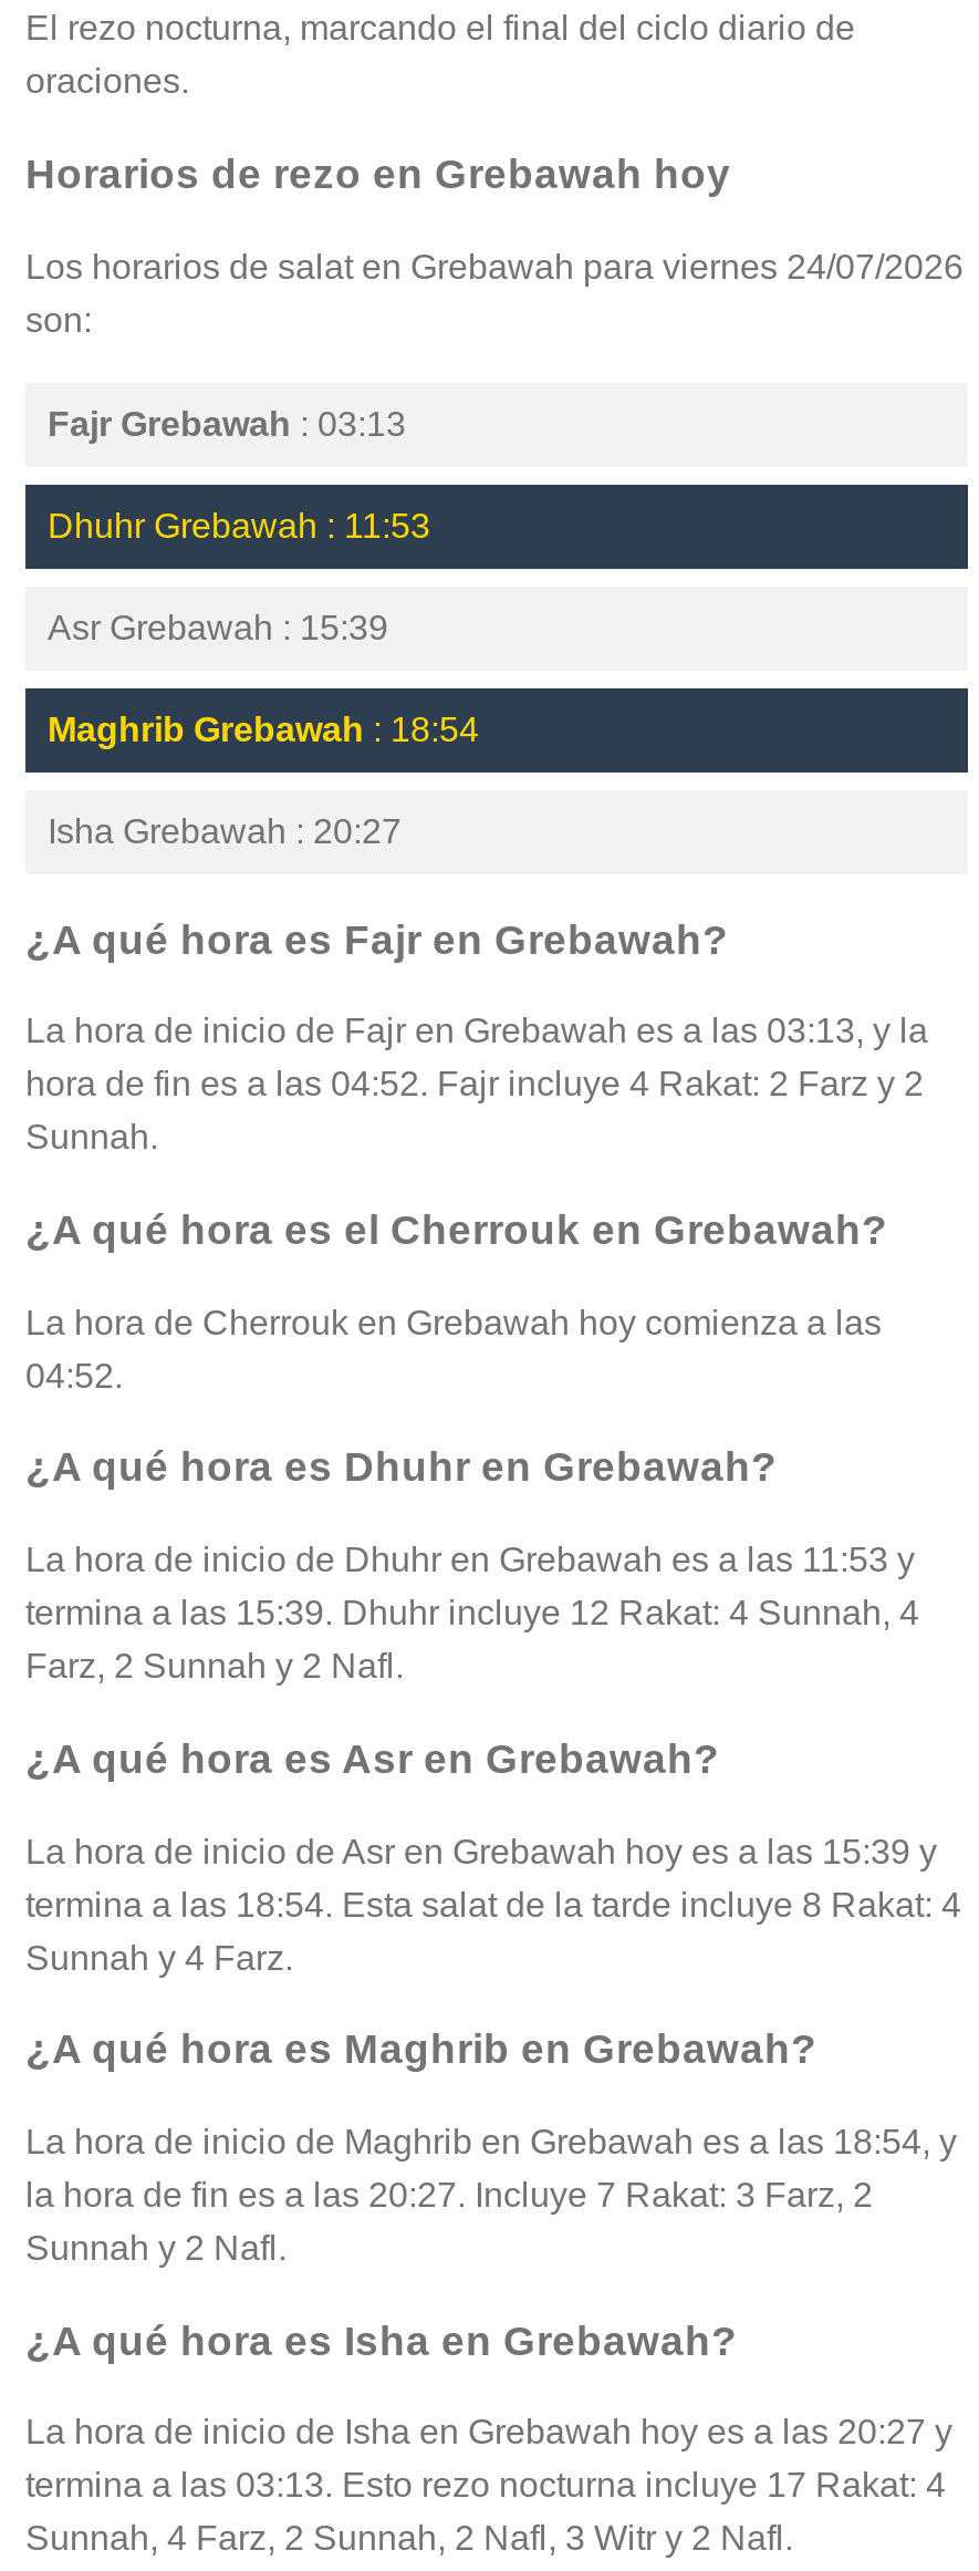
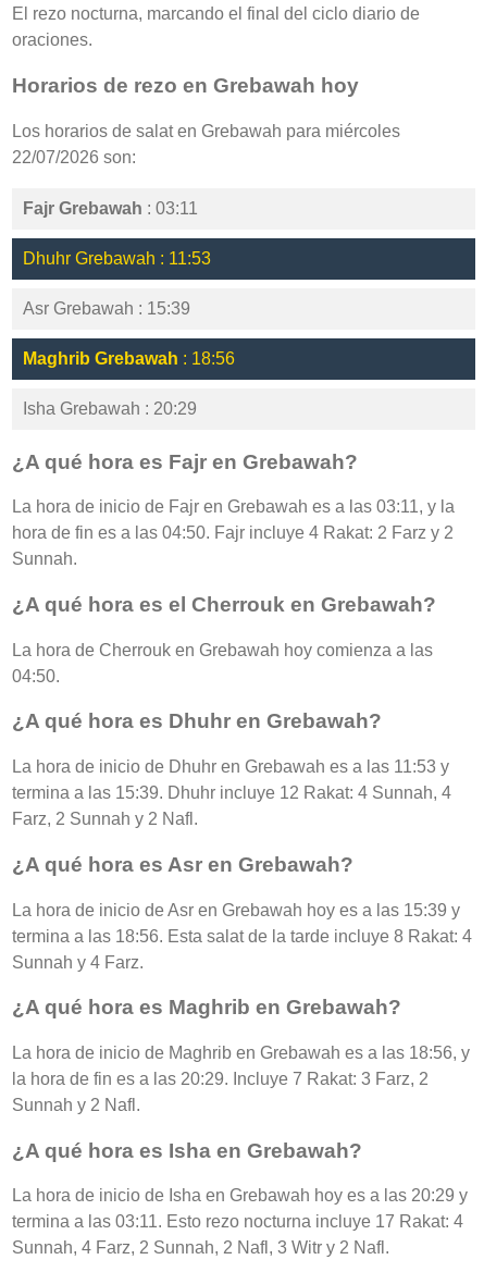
[25,247,964,338] Los horarios de salat en Grebawah para viernes 24/07/2026 | son: -> [12,122,400,166] Los horarios de salat en Grebawah para miércoles | 22/07/2026 son:
[48,405,406,442] Fajr Grebawah: 03:13 -> [23,199,198,217] Fajr Grebawah: 03:11
[48,710,479,748] Maghrib Grebawah: 18:54 -> [23,349,235,368] Maghrib Grebawah: 18:56
[48,812,402,850] Isha Grebawah : 20:27 -> [23,399,197,418] Isha Grebawah : 20:29
[25,1012,928,1050] La hora de inicio de Fajr en Grebawah es a las 03:13, y la -> [12,497,455,516] La hora de inicio de Fajr en Grebawah es a las 03:11, y la
[25,1065,924,1103] hora de fin es a las 04:52. Fajr incluye 4 Rakat: 2 Farz y 2 -> [12,524,454,542] hora de fin es a las 04:50. Fajr incluye 4 Rakat: 2 Farz y 2
[25,1356,123,1394] 04:52. -> [12,667,60,685] 04:50.
[25,1885,961,1922] termina a las 18:54. Esta salat de la tarde incluye 8 Rakat: 4 -> [12,927,472,945] termina a las 18:56. Esta salat de la tarde incluye 8 Rakat: 4
[25,2123,957,2160] La hora de inicio de Maghrib en Grebawah es a las 18:54, y -> [12,1043,470,1062] La hora de inicio de Maghrib en Grebawah es a las 18:56, y
[25,2176,873,2214] la hora de fin es a las 20:27. Incluye 7 Rakat: 3 Farz, 2 -> [12,1070,429,1088] la hora de fin es a las 20:29. Incluye 7 Rakat: 3 Farz, 2
[25,2414,952,2451] La hora de inicio de Isha en Grebawah hoy es a las 20:27 y -> [12,1186,468,1205] La hora de inicio de Isha en Grebawah hoy es a las 20:29 y
[25,2467,946,2504] termina a las 03:13. Esto rezo nocturna incluye 17 Rakat: 4 -> [12,1213,463,1231] termina a las 03:11. Esto rezo nocturna incluye 17 Rakat: 4

